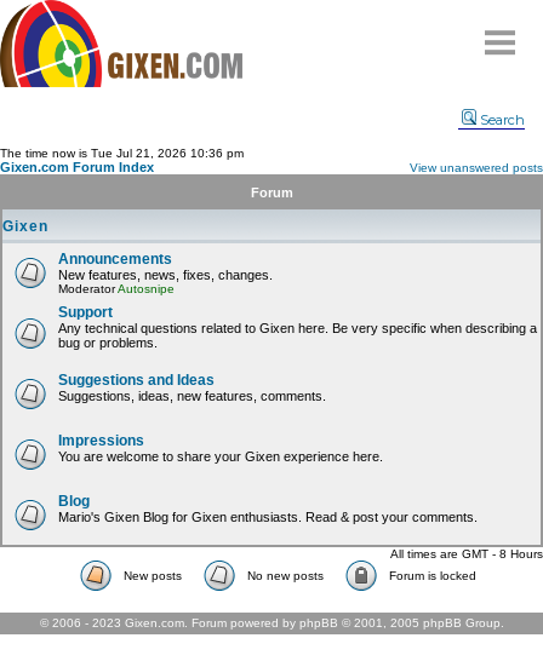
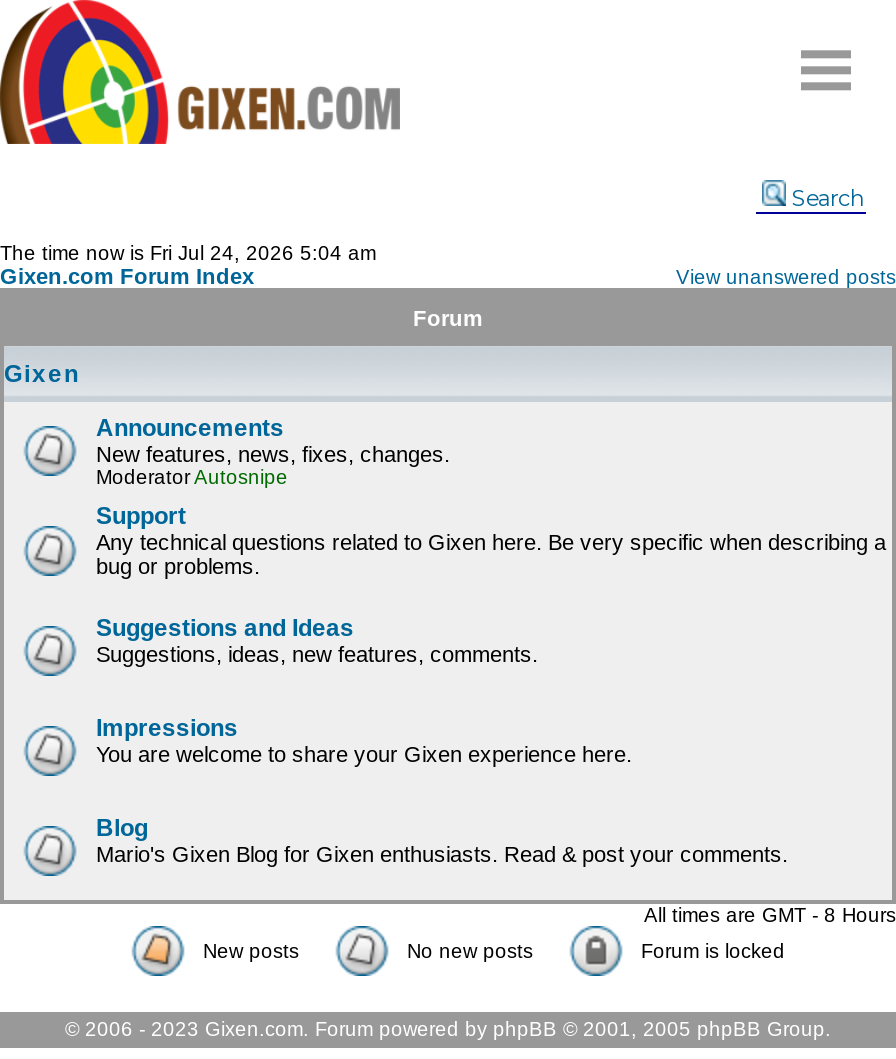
[0,146,244,160] The time now is Tue Jul 21, 2026 10:36 pm -> [0,242,376,264] The time now is Fri Jul 24, 2026 5:04 am

